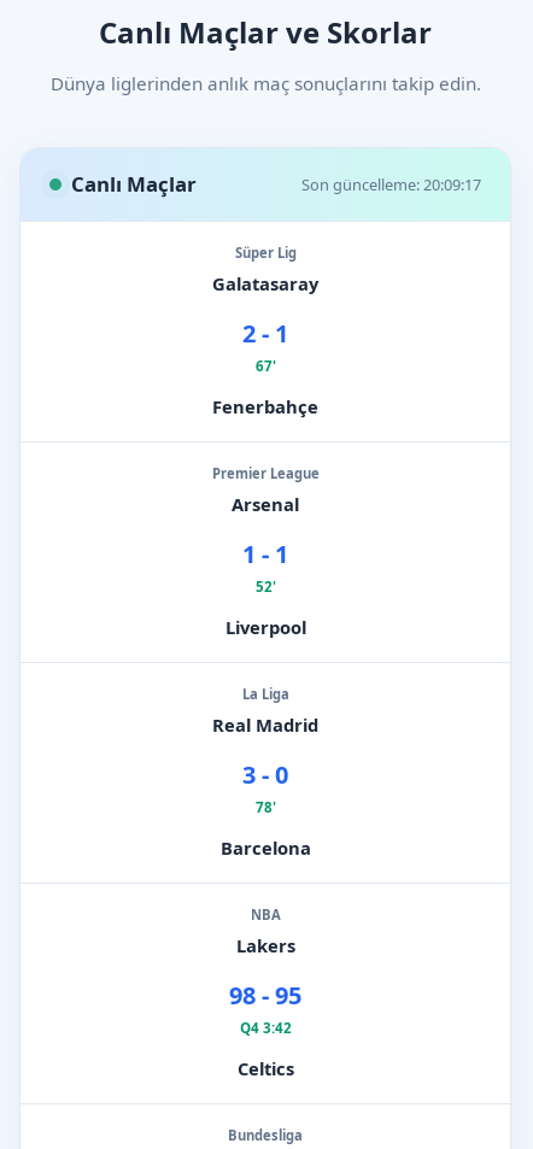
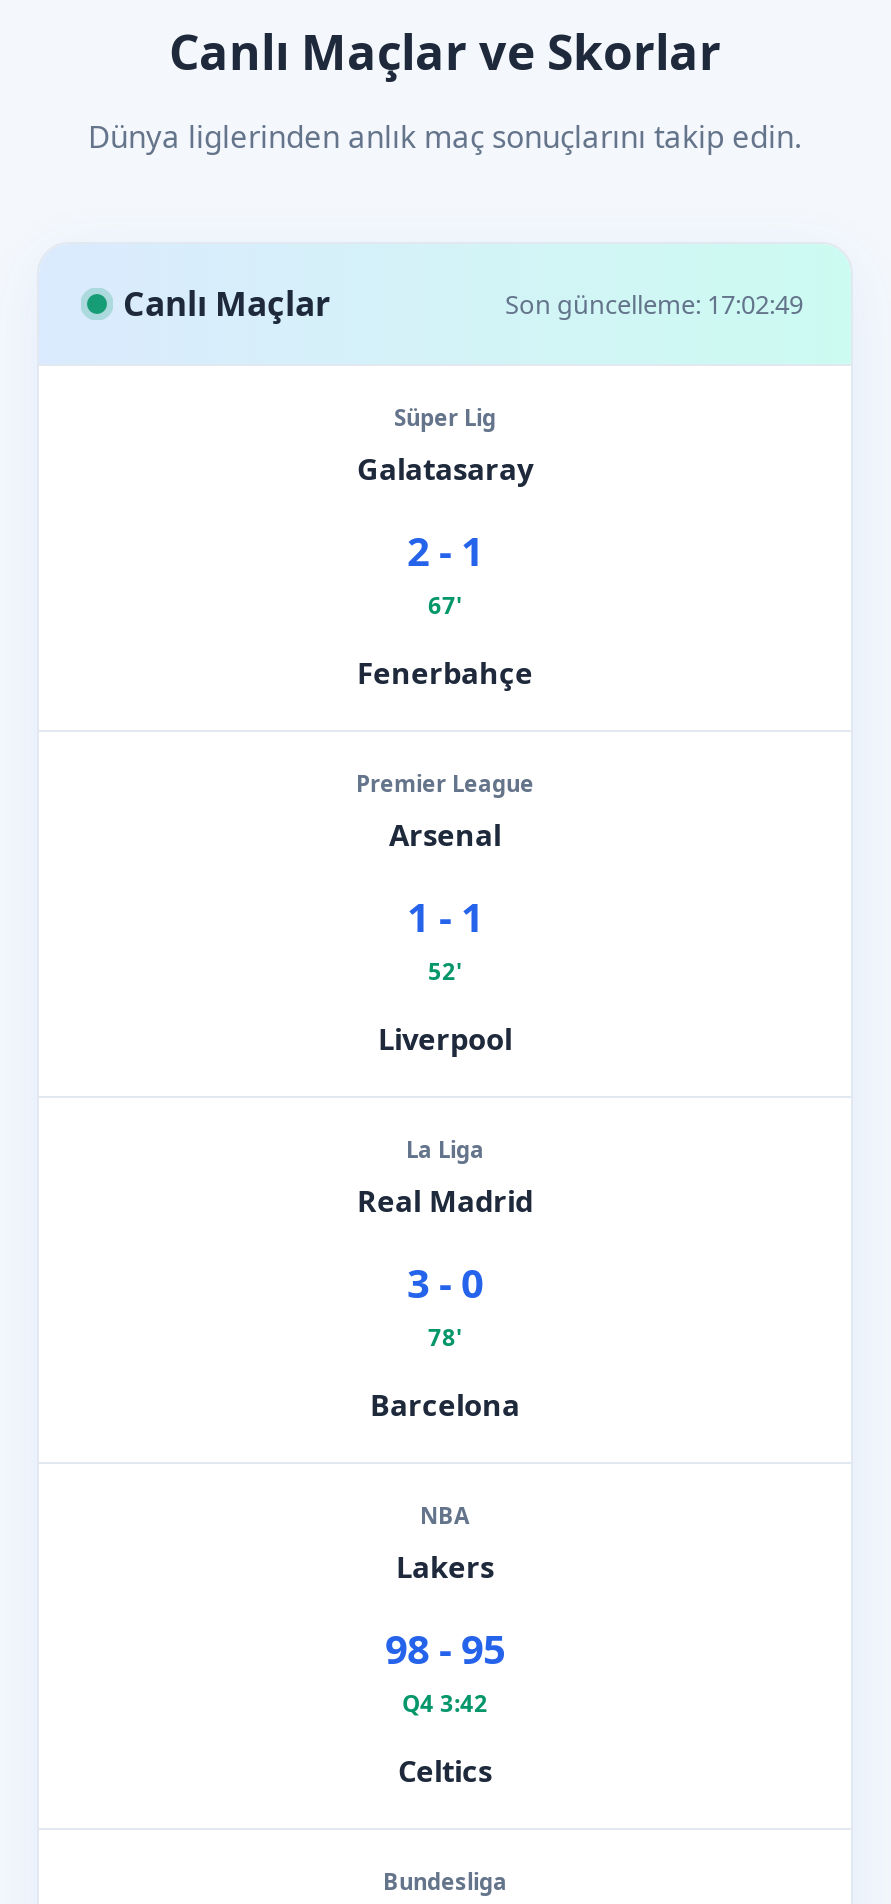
[301,173,481,195] Son güncelleme: 20:09:17 -> [505,285,803,321] Son güncelleme: 17:02:49

